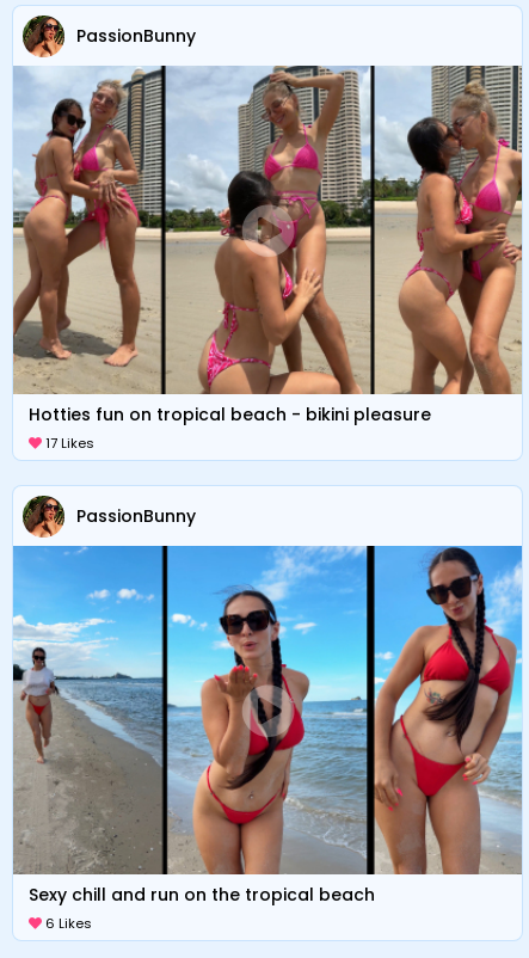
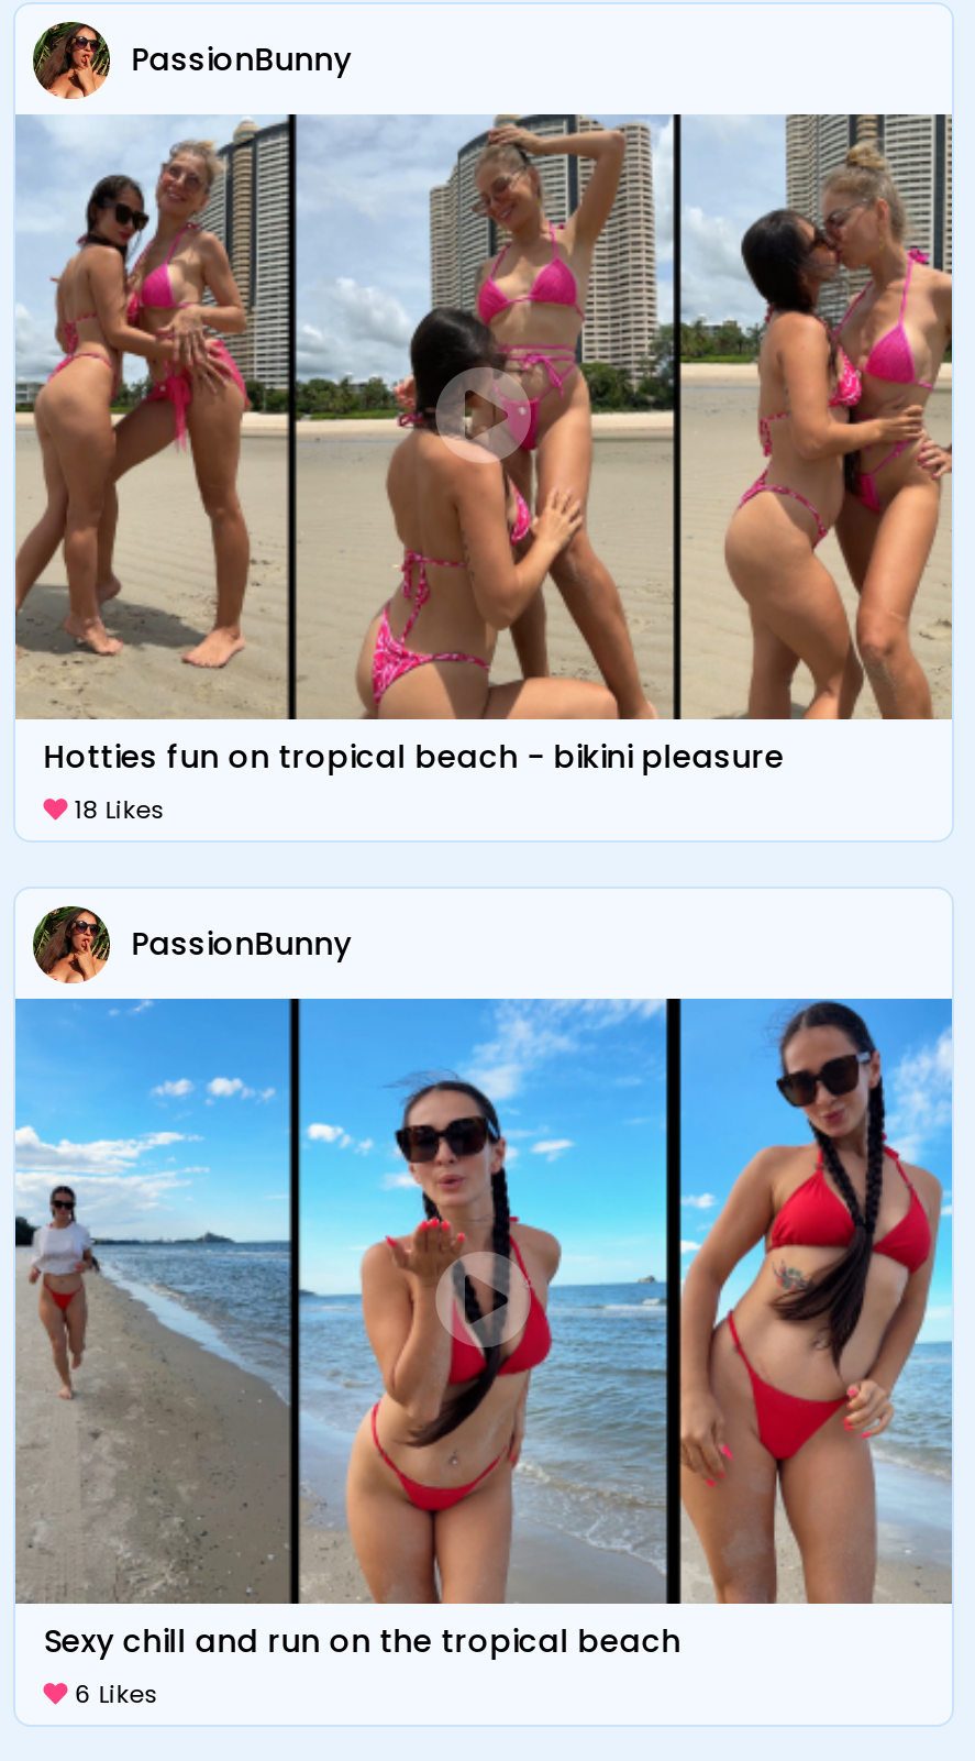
[42,434,94,453] 17 Likes -> [68,791,167,826] 18 Likes

